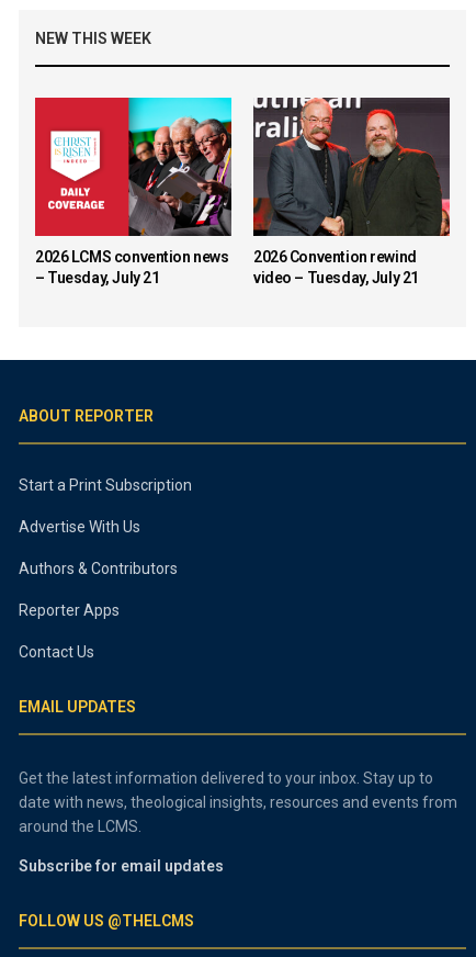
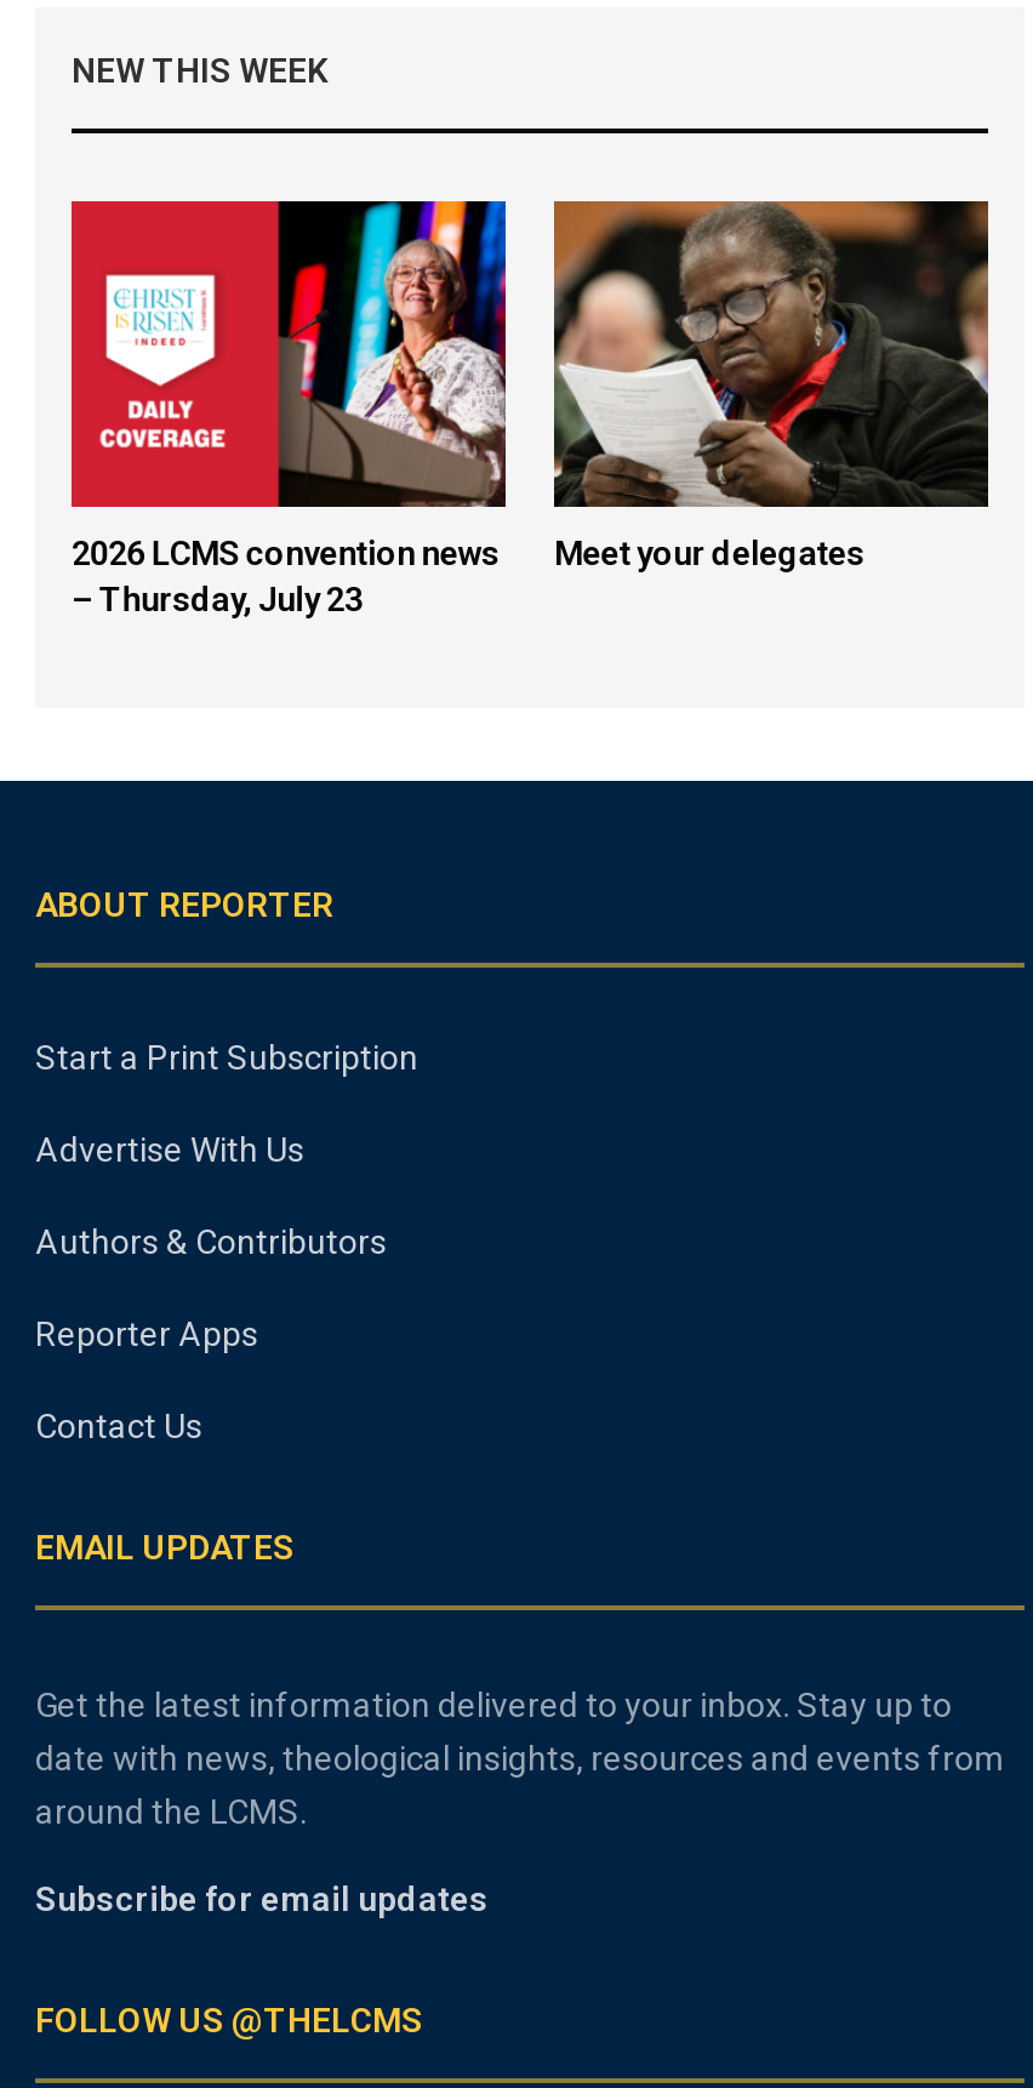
[35,97,233,286] [image] | – Tuesday, July 21 -> [72,199,508,618] [image] | – Thursday, July 23
[252,97,451,286] [image] | 2026 Convention rewind | video – Tuesday, July 21 -> [552,199,991,572] [image] | Meet your delegates

